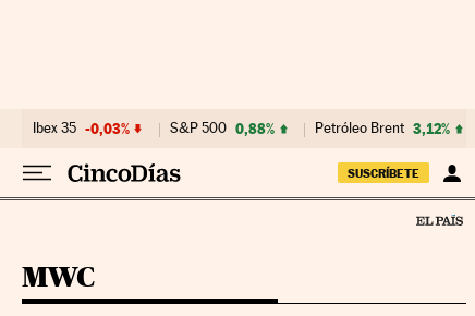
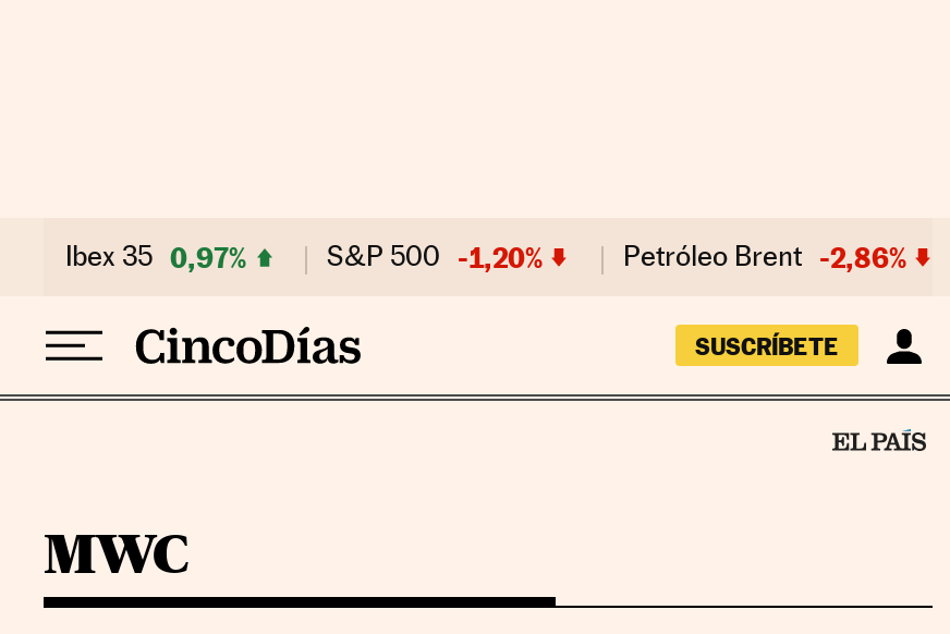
[33,120,130,137] Ibex 35 -0,03% -> [65,240,246,275] Ibex 35 0,97%
[170,120,275,137] S&P 500 0,88% -> [327,240,543,275] S&P 500 -1,20%
[315,120,450,137] Petróleo Brent 3,12% -> [623,240,906,275] Petróleo Brent -2,86%

